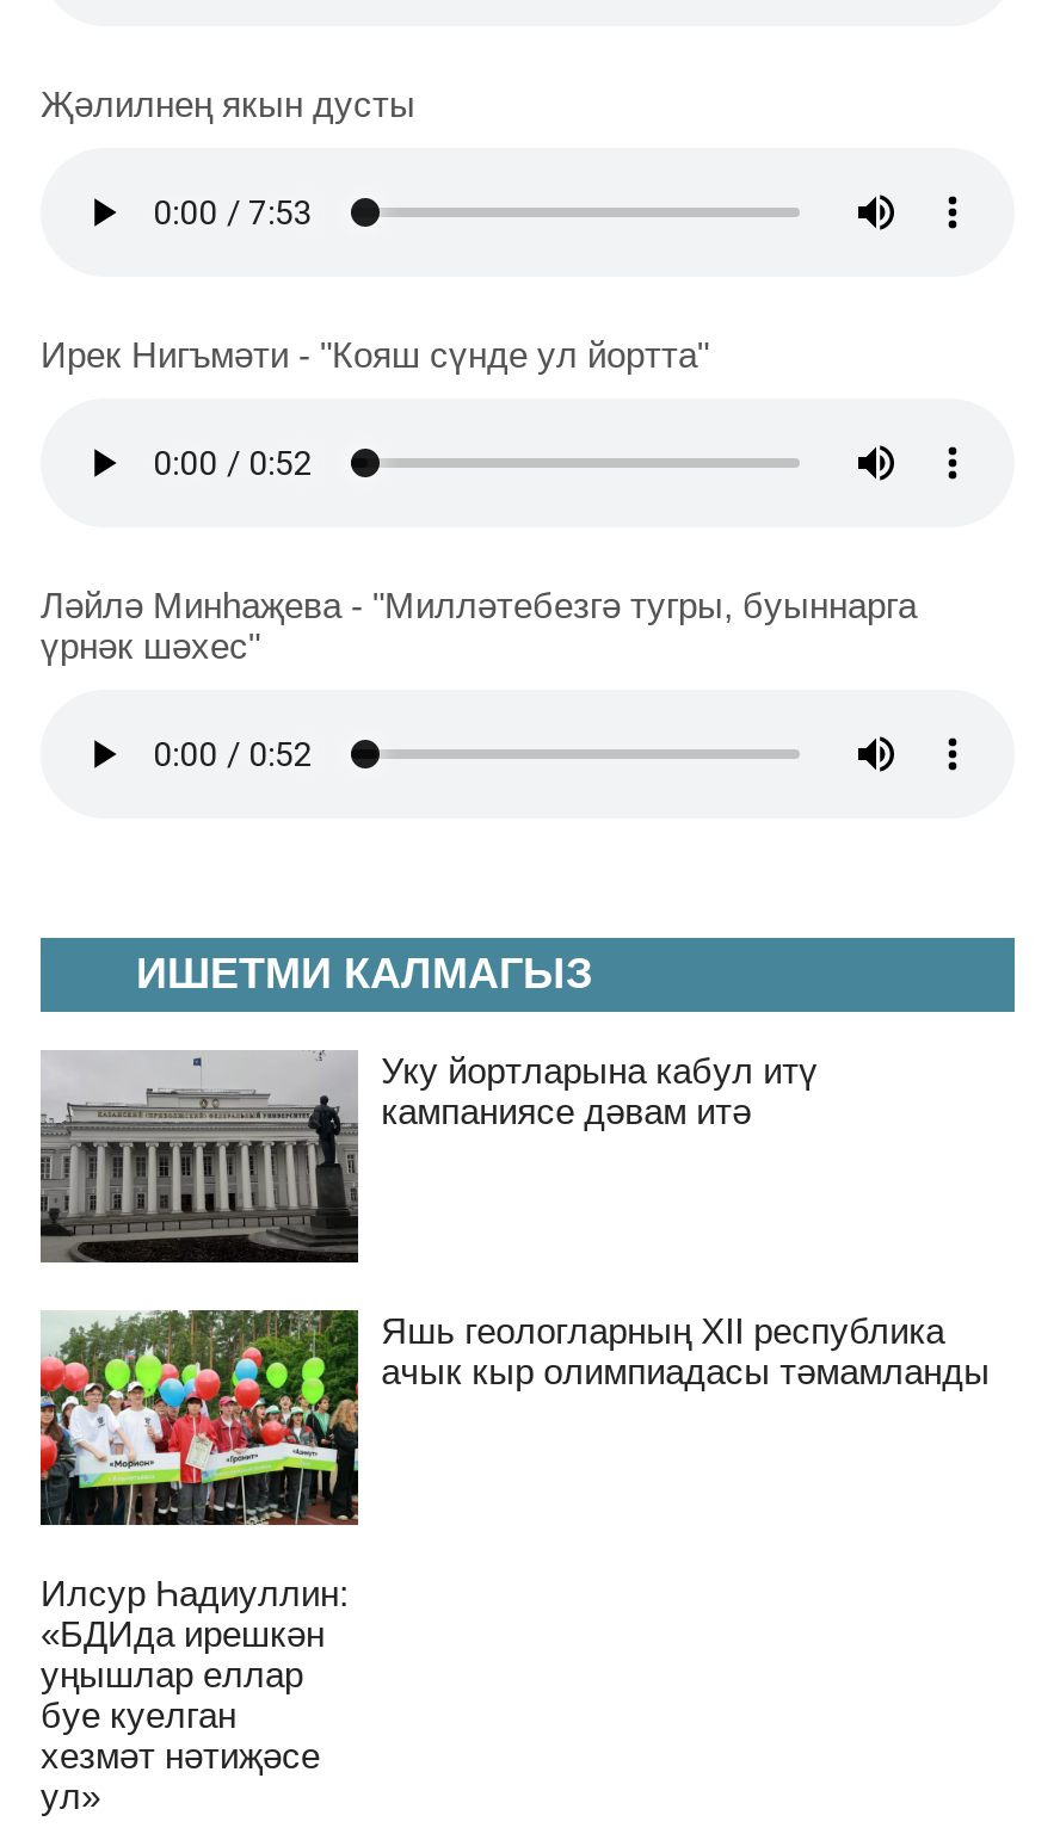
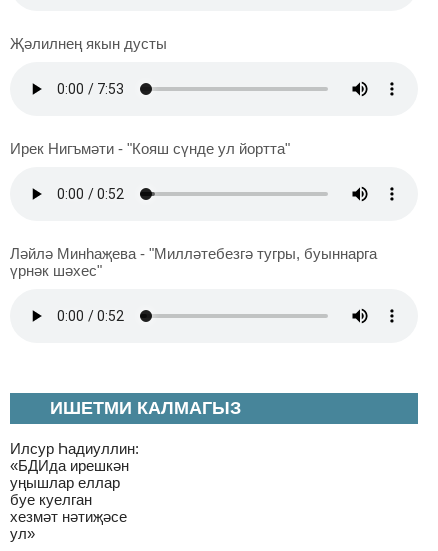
[38,1049,818,1265] [image] | Уку йортларына кабул итү | кампаниясе дәвам итә -> none
[38,1308,990,1527] [image] | Яшь геологларның XII республика | ачык кыр олимпиадасы тәмамланды -> none

